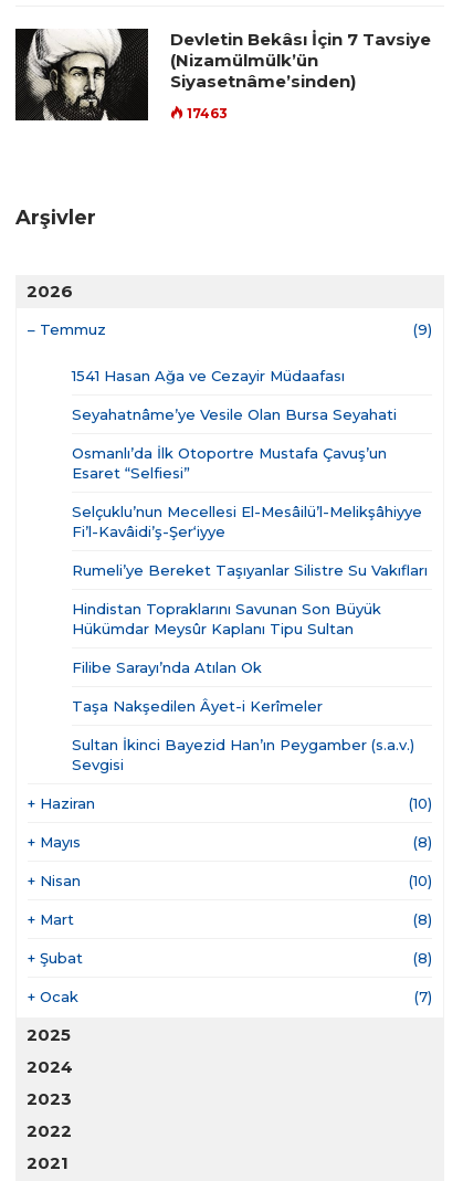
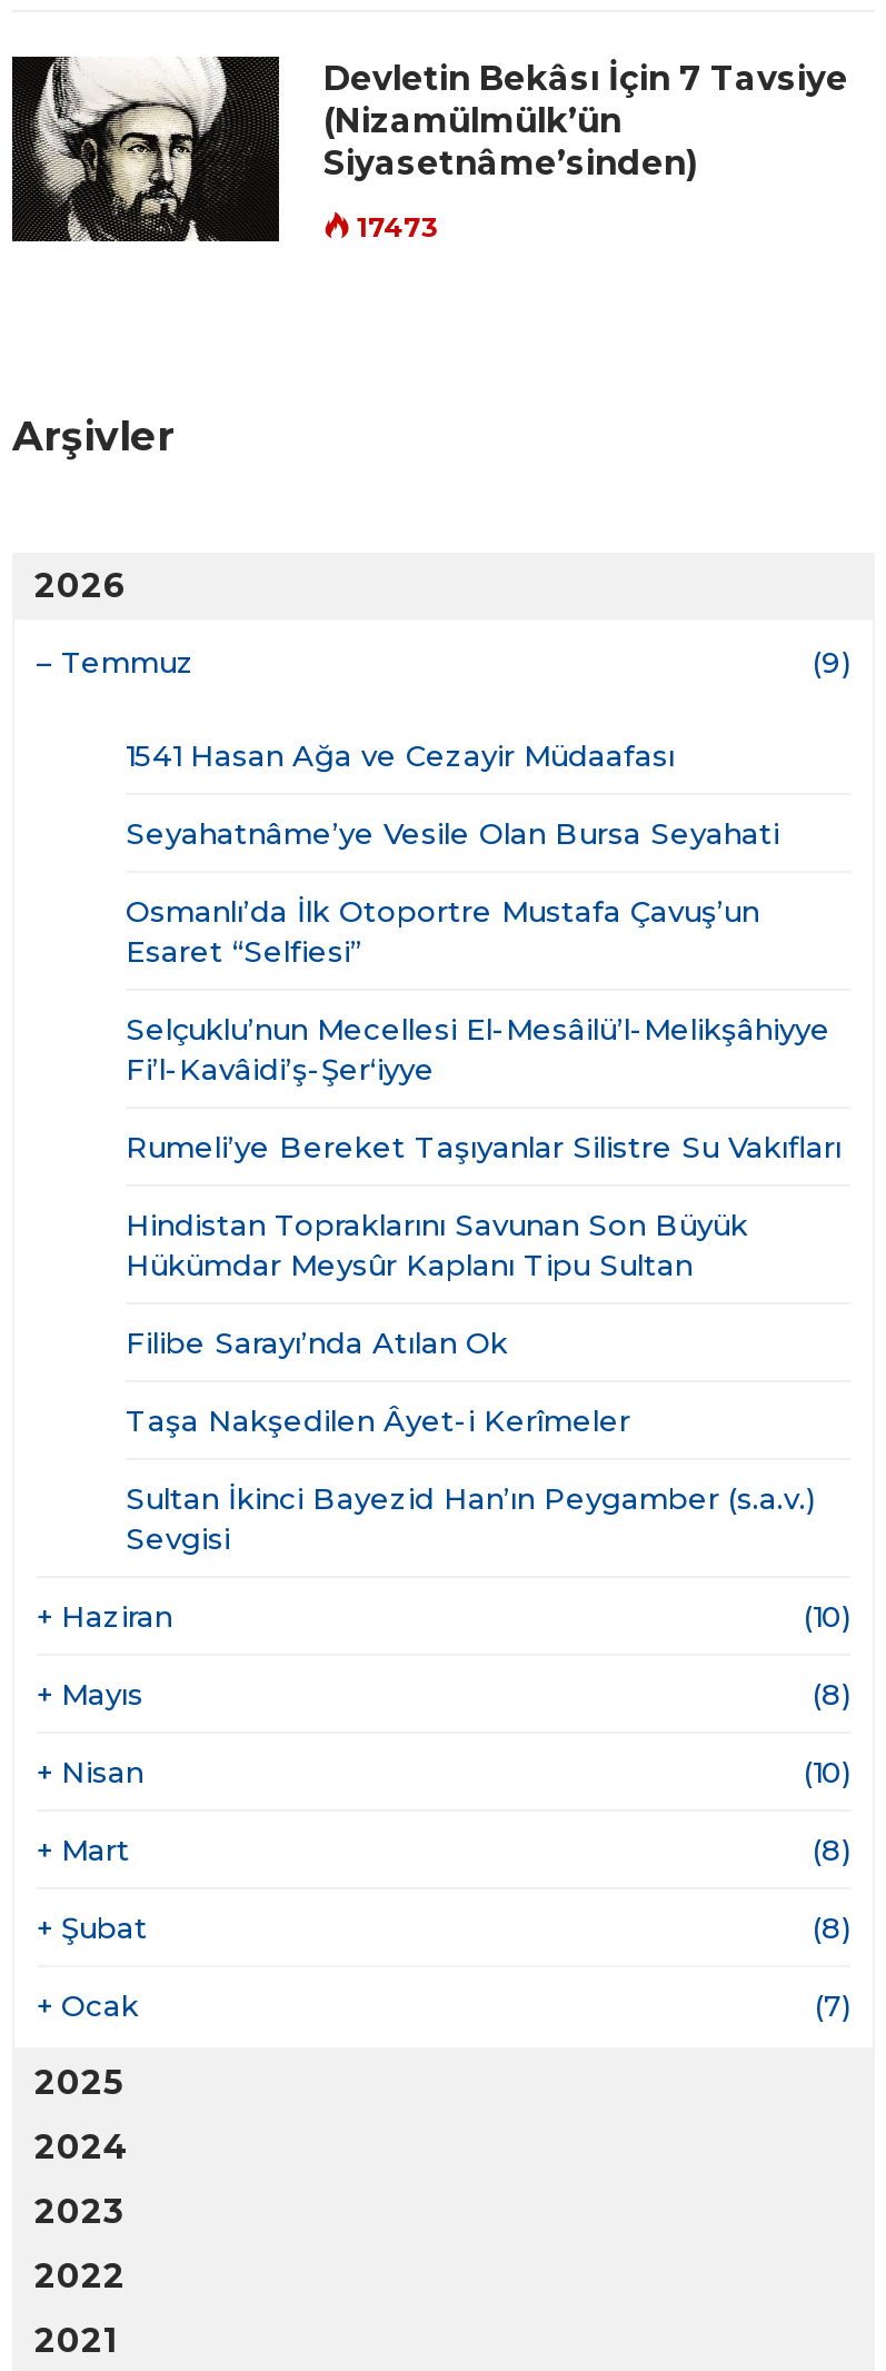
[183,105,228,122] 17463 -> [350,211,439,244] 17473

